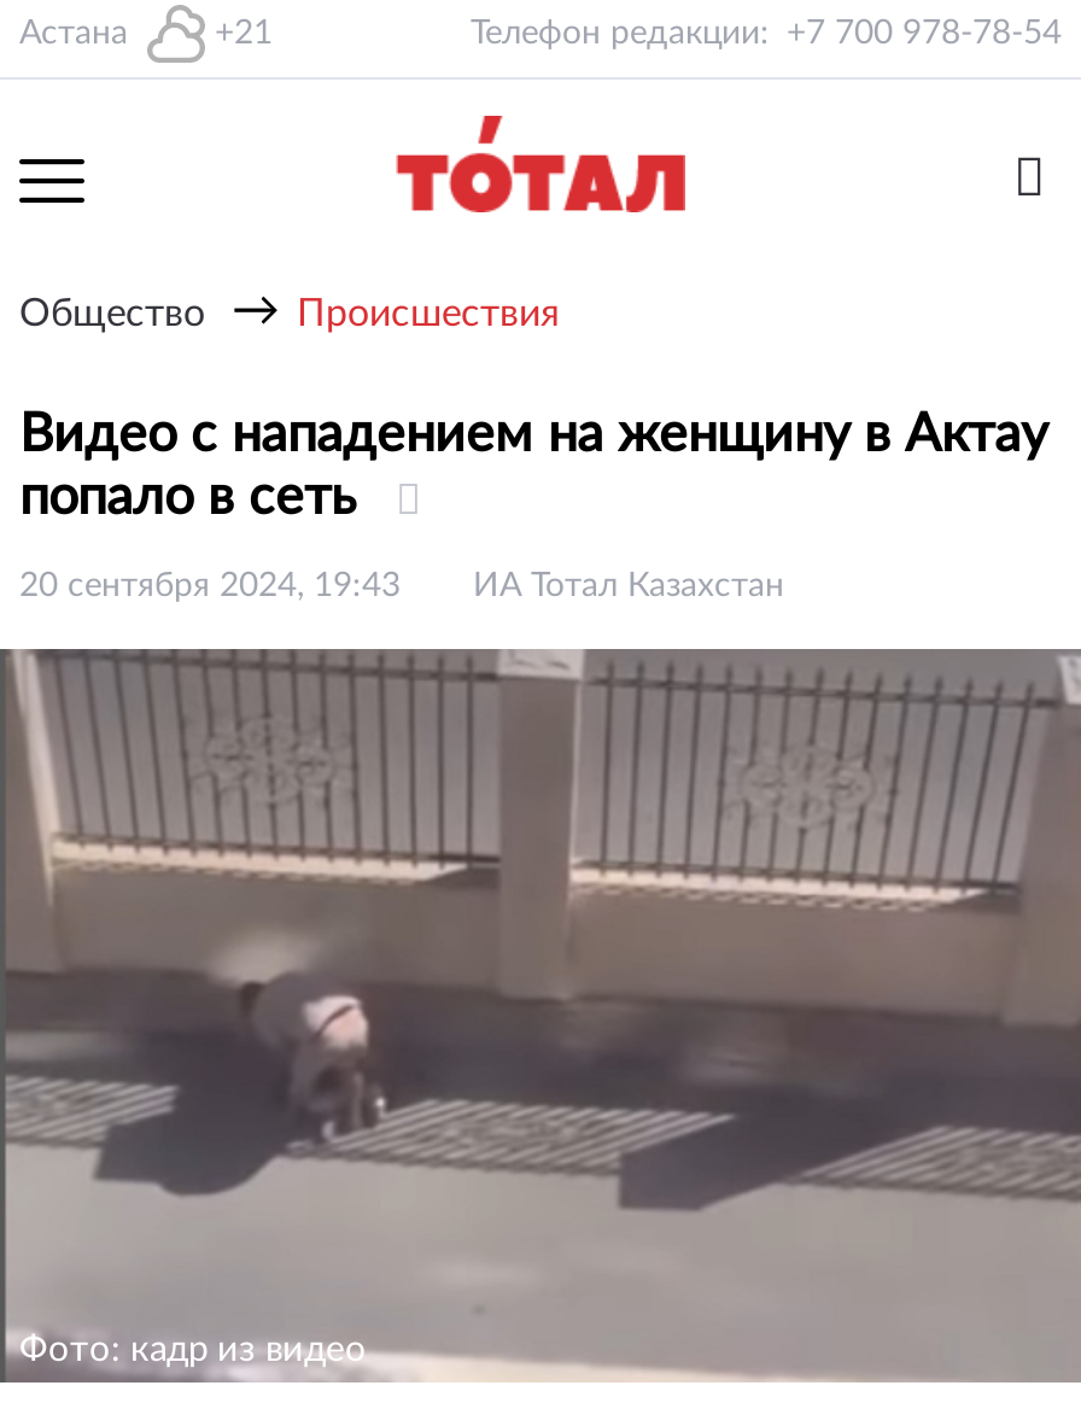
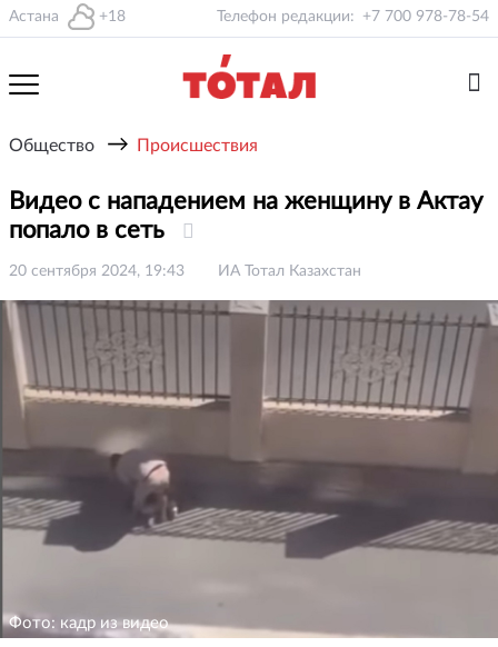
[215,17,273,51] +21 -> [99,9,126,24] +18

